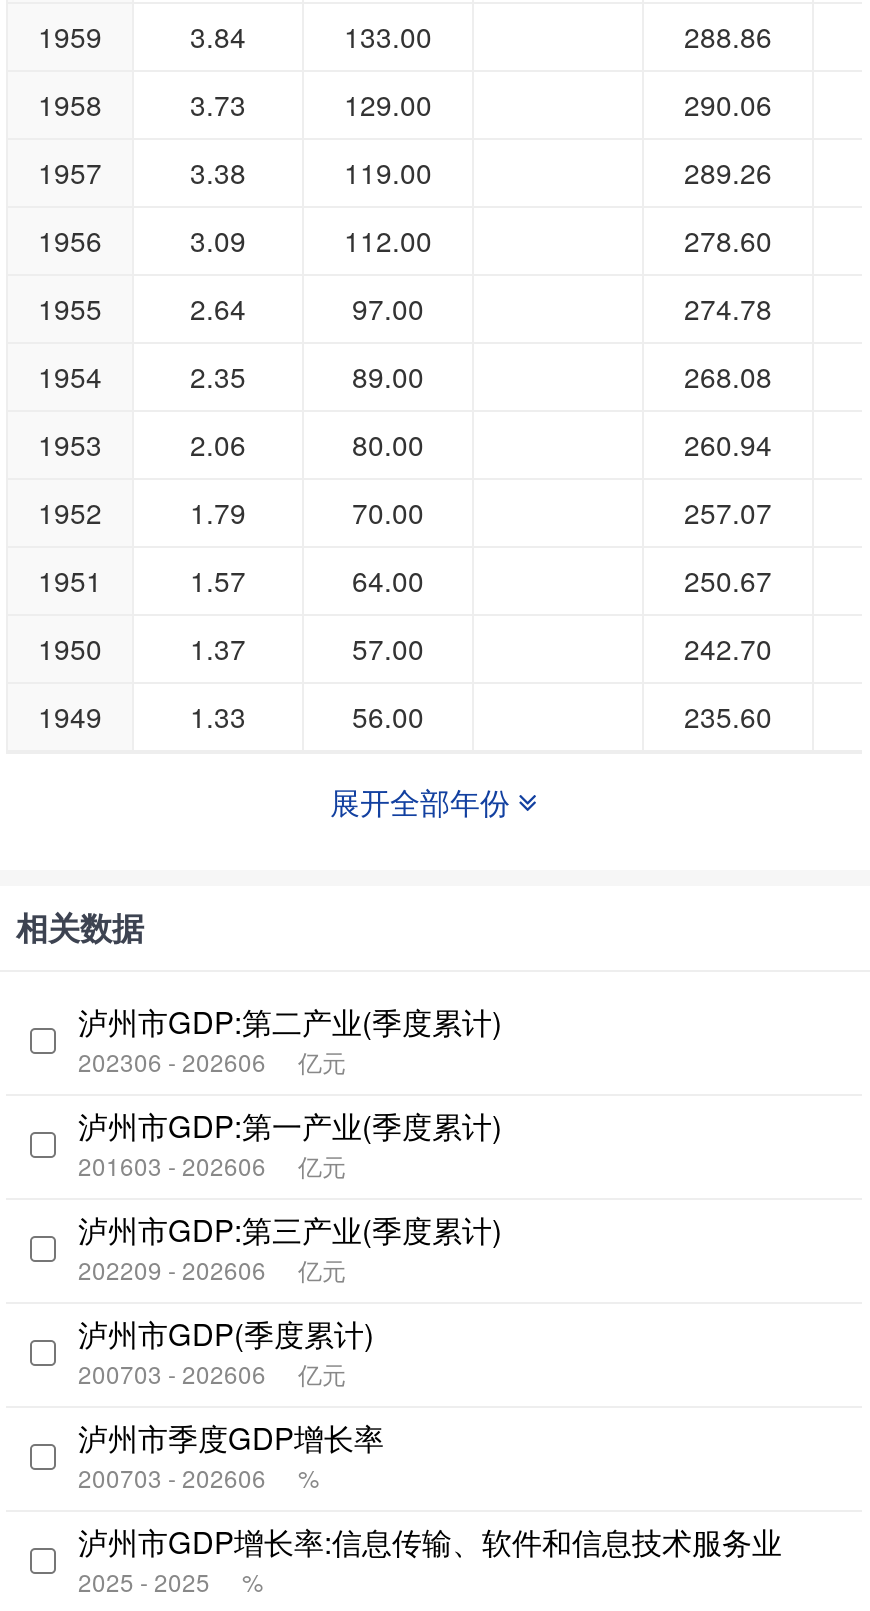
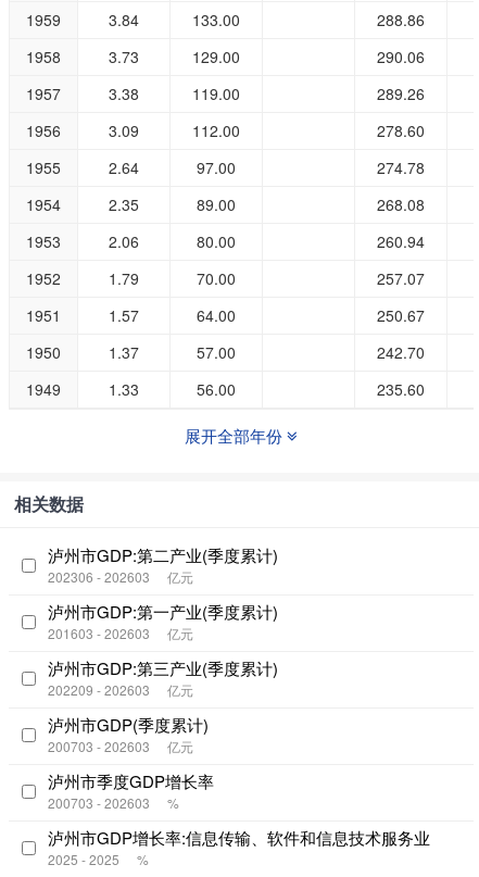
[78,1043,346,1077] 202306 - 202606 亿元 -> [48,567,193,585] 202306 - 202603 亿元
[78,1147,346,1181] 201603 - 202606 亿元 -> [48,623,193,642] 201603 - 202603 亿元
[78,1251,346,1285] 202209 - 202606 亿元 -> [48,680,193,698] 202209 - 202603 亿元
[78,1355,346,1389] 200703 - 202606 亿元 -> [48,736,193,755] 200703 - 202603 亿元
[78,1459,266,1493] 200703 - 202606 -> [48,793,150,811] 200703 - 202603

